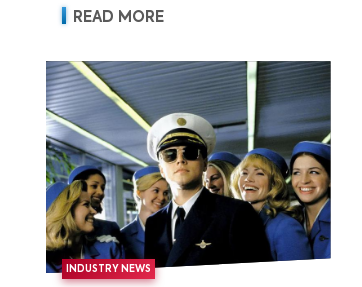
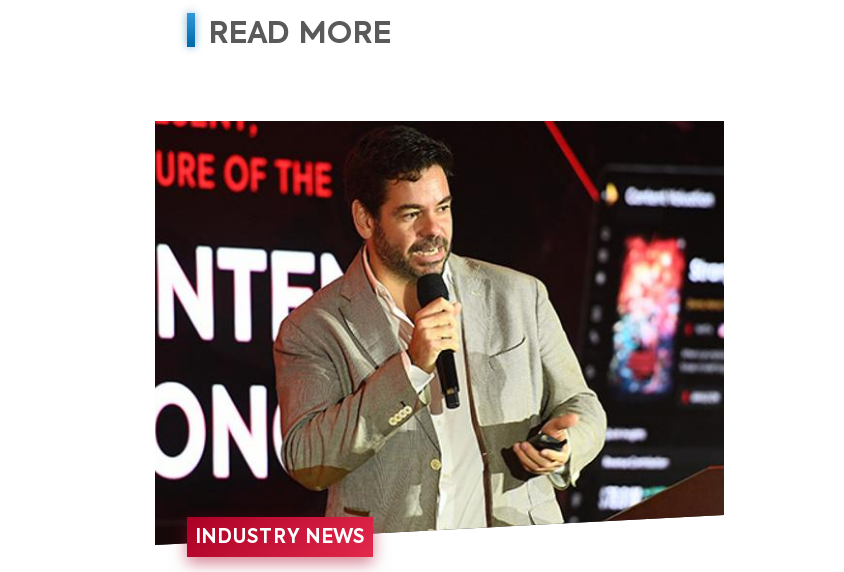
[45,60,332,274] [image] -> [153,118,725,558] [image]

